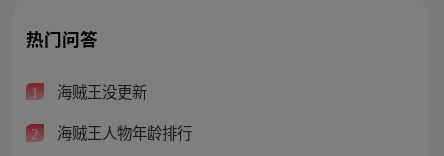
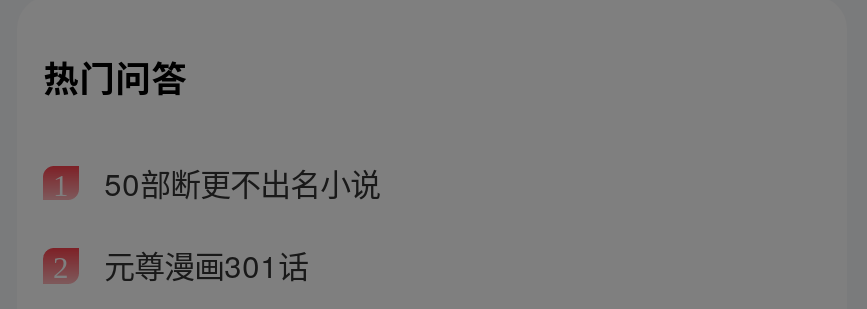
[53,80,147,102] 海贼王没更新 -> [96,159,380,203] 50部断更不出名小说
[53,121,192,143] 海贼王人物年龄排行 -> [96,243,308,287] 元尊漫画301话

